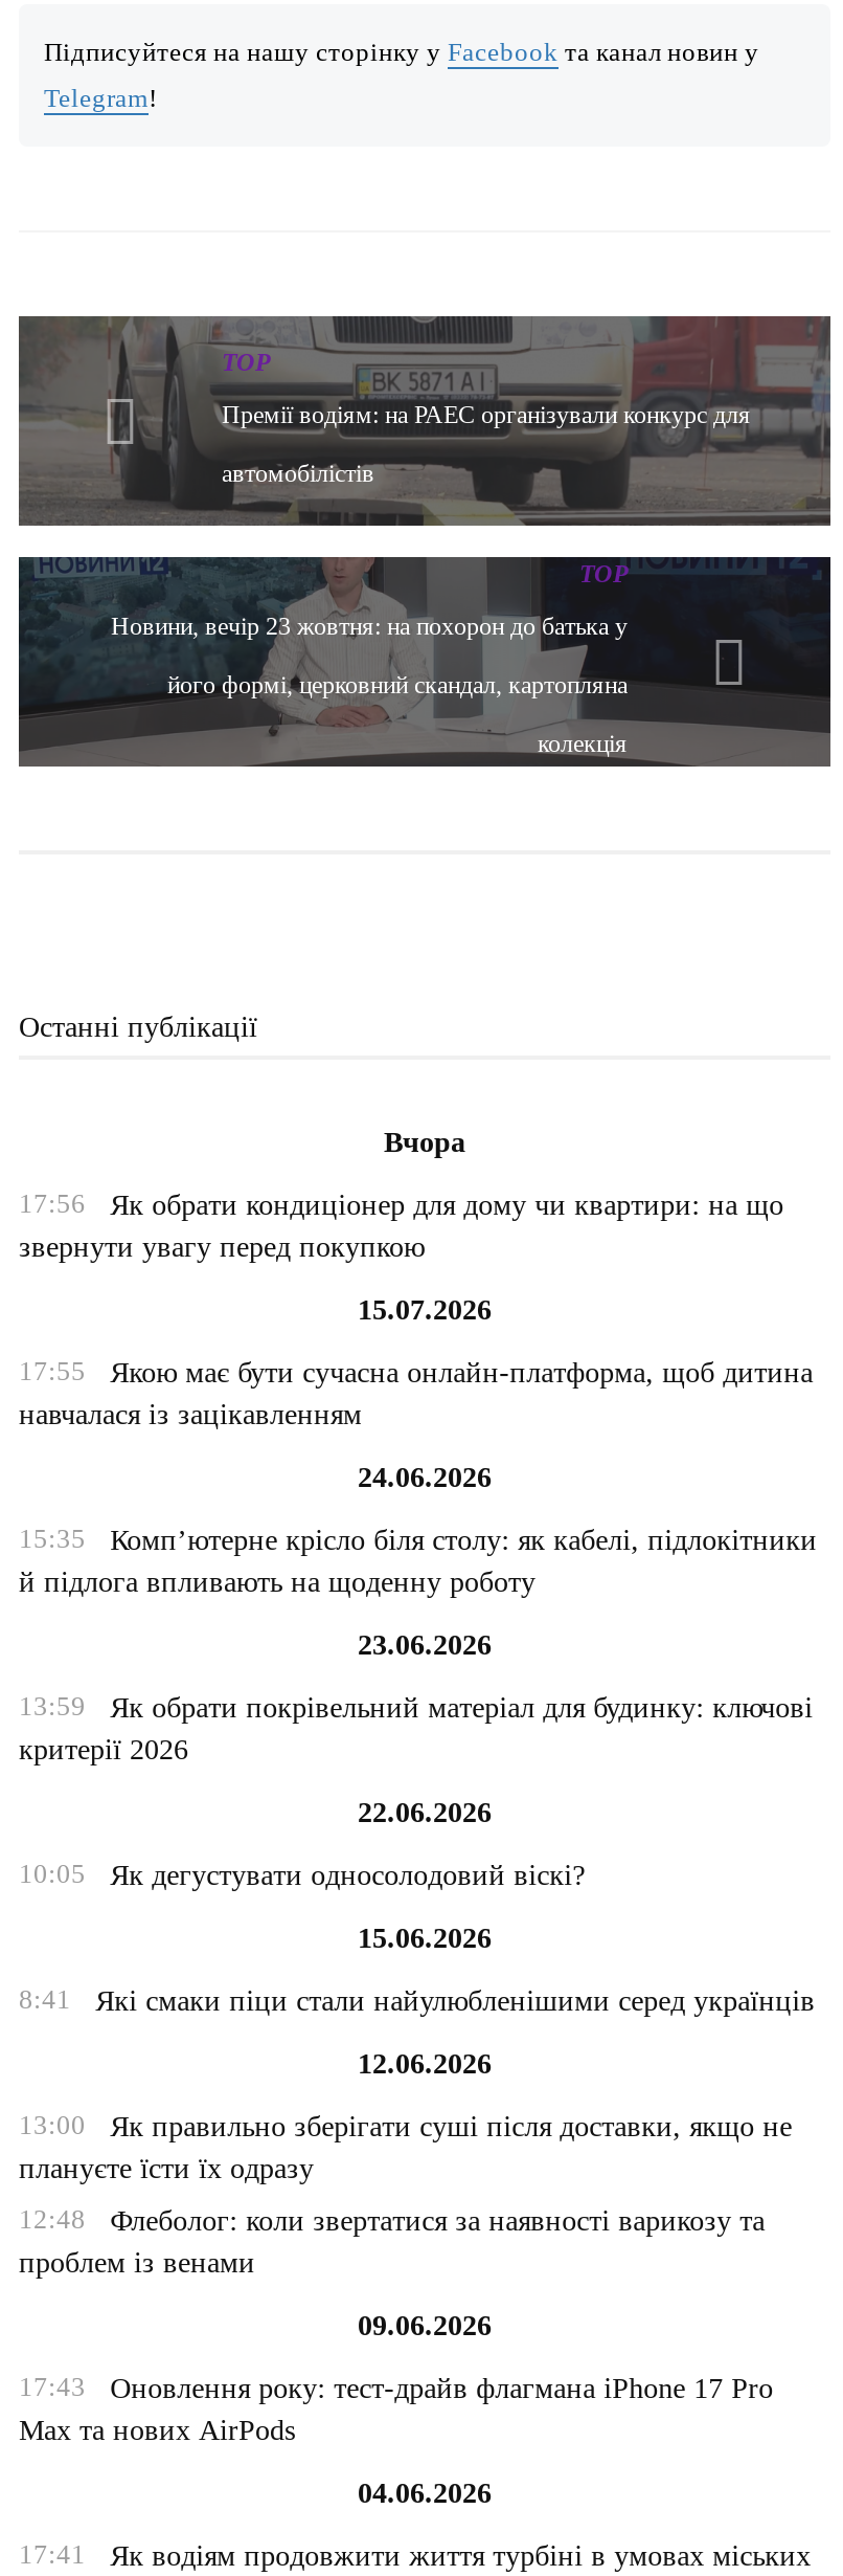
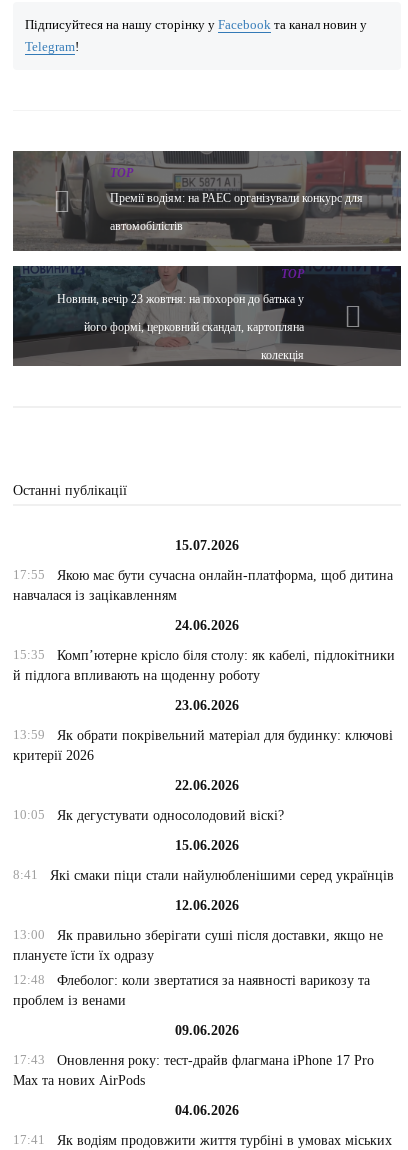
[19,1126,784,1262] Вчора | 17:56 | Як обрати кондиціонер для дому чи квартири: на що | звернути увагу перед покупкою -> none

